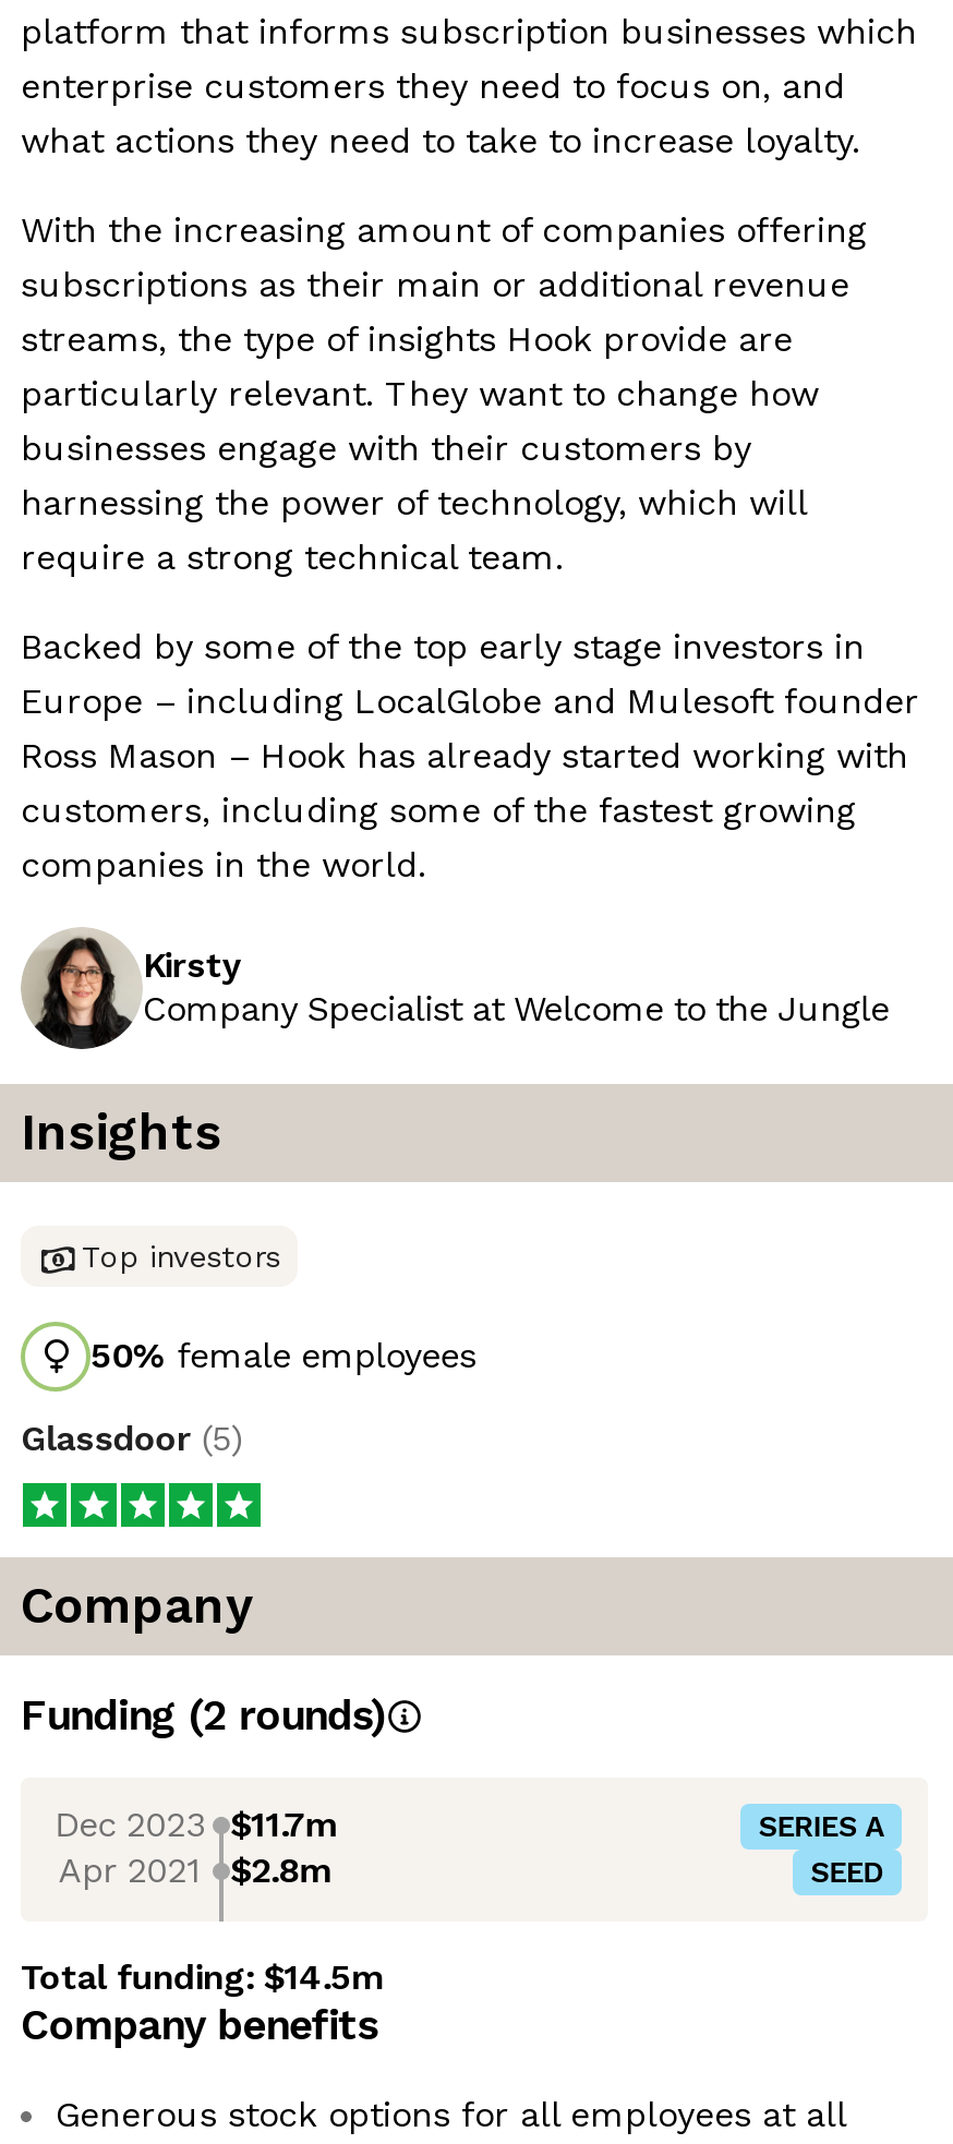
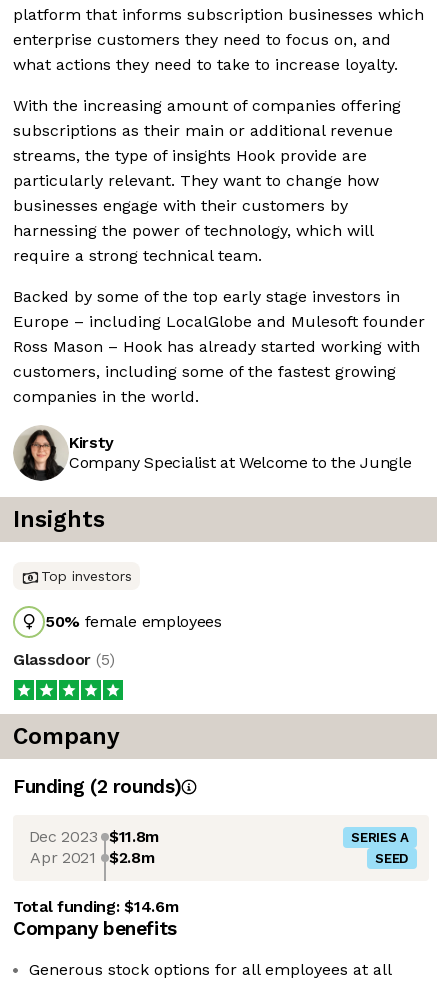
[55,1805,335,1846] Dec 2023 $11.7m -> [29,827,159,846] Dec 2023 $11.8m
[21,1956,381,1998] Total funding: $14.5m -> [13,897,178,916] Total funding: $14.6m

